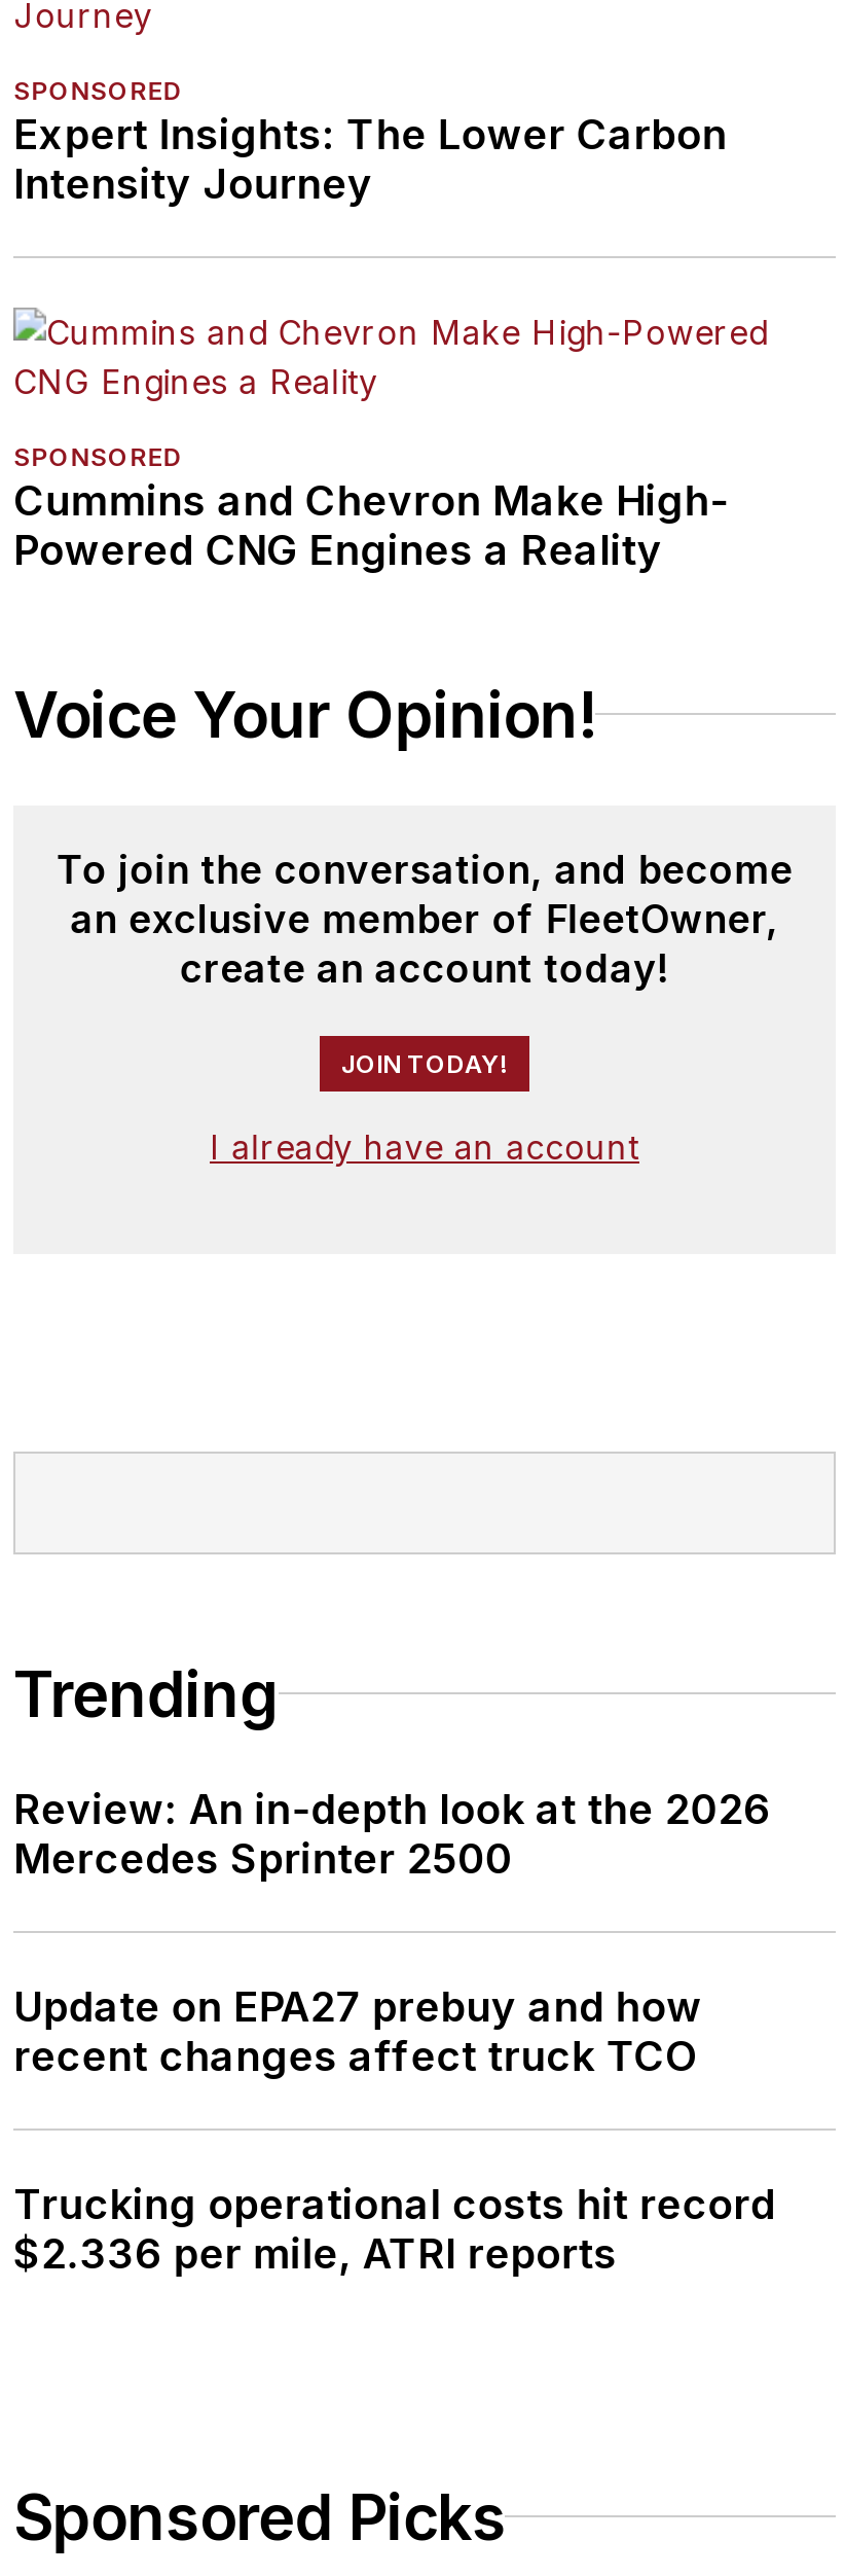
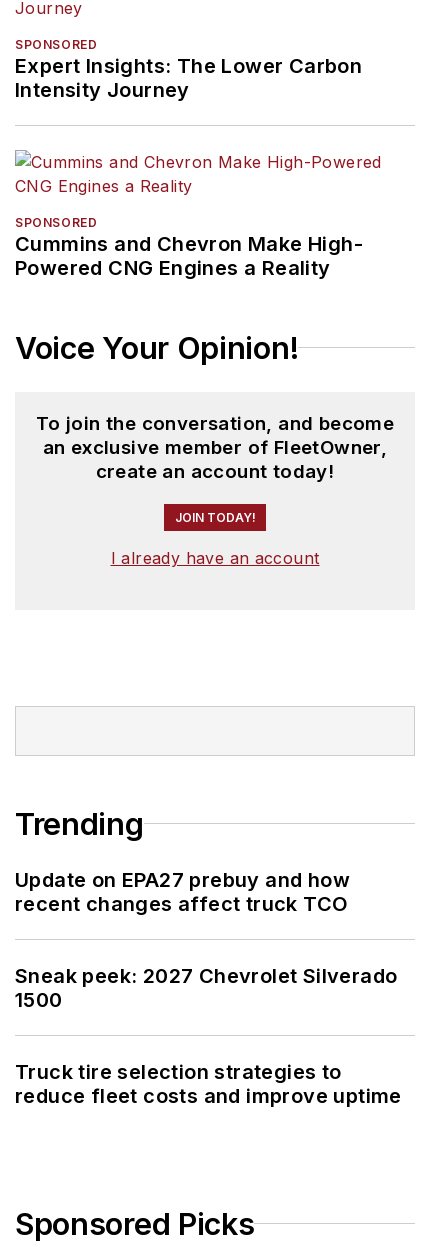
[13,1784,771,1883] Review: An in-depth look at the 2026 | Mercedes Sprinter 2500 -> none
moved [13,1981,702,2080] -> [15,867,350,915]: Update on EPA27 prebuy and how | recent changes affect truck TCO
[13,2179,776,2278] Trucking operational costs hit record | $2.336 per mile, ATRI reports -> [15,963,402,1107] Sneak peek: 2027 Chevrolet Silverado | 1500 | Truck tire selection strategies to | reduce fleet costs and improve uptime

